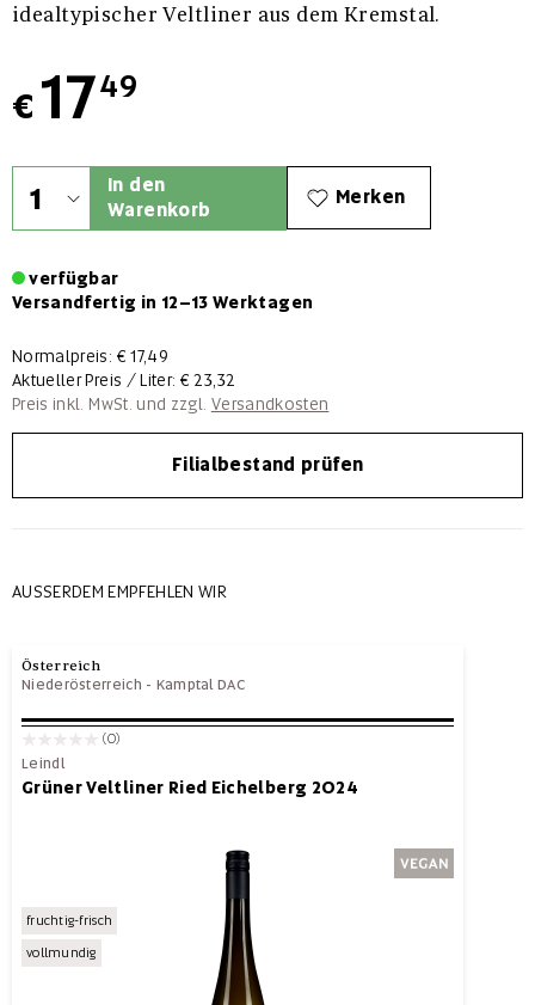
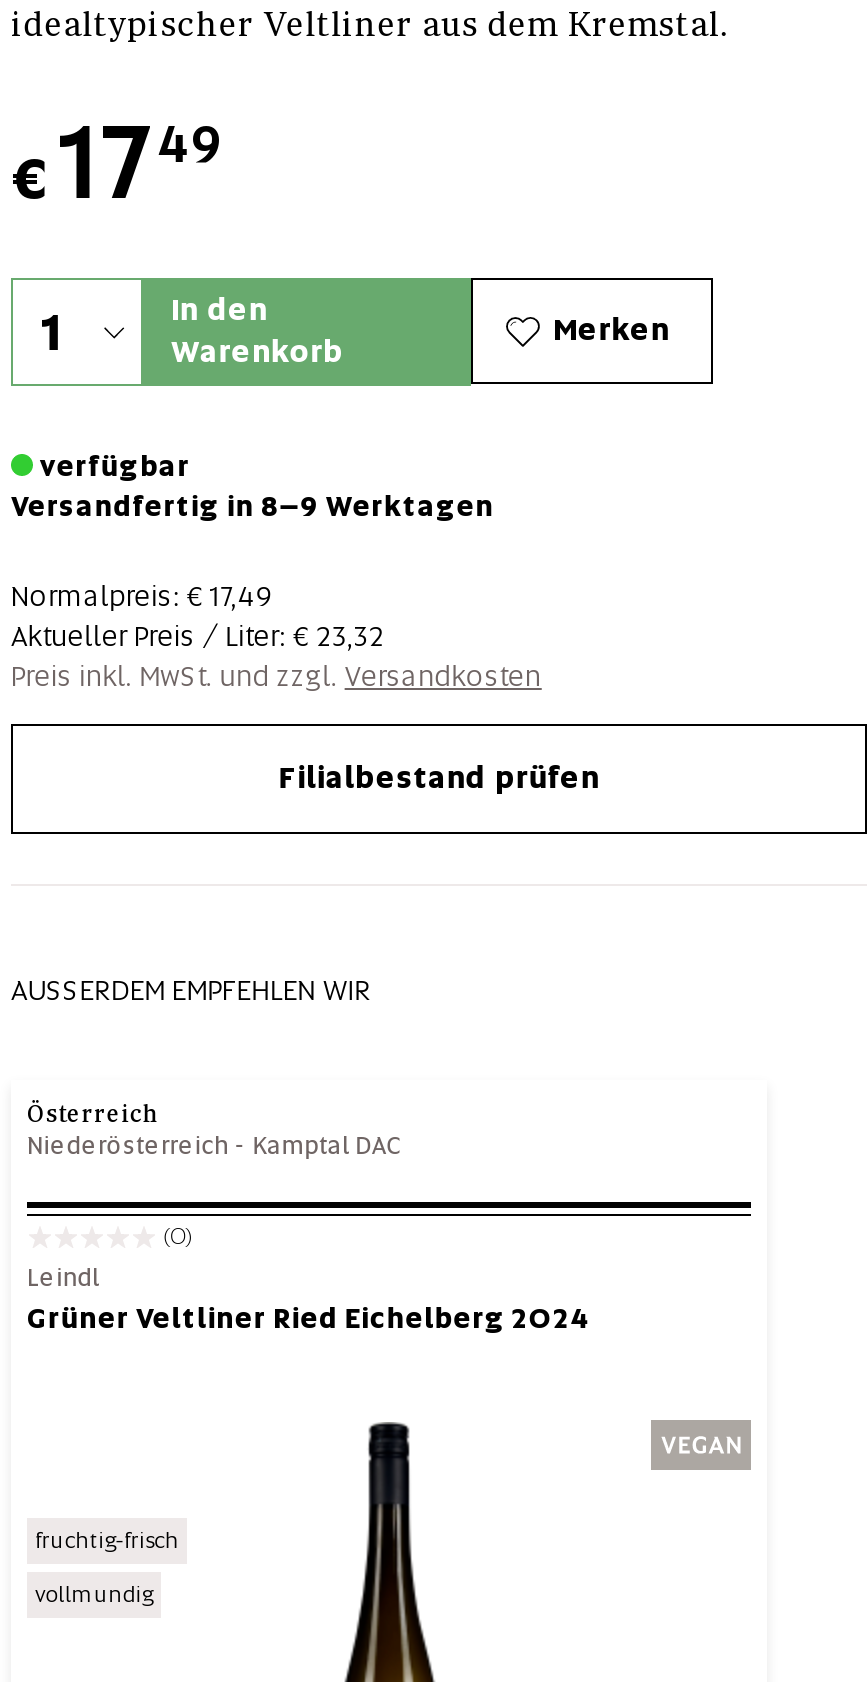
[12,292,313,313] Versandfertig in 12–13 Werktagen -> [11,488,494,524] Versandfertig in 8–9 Werktagen

